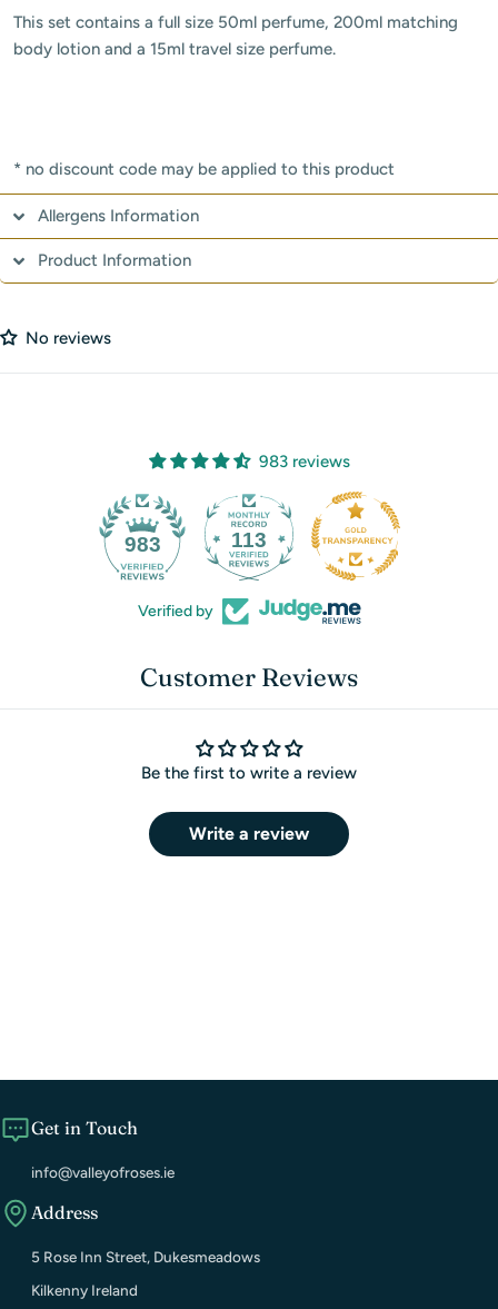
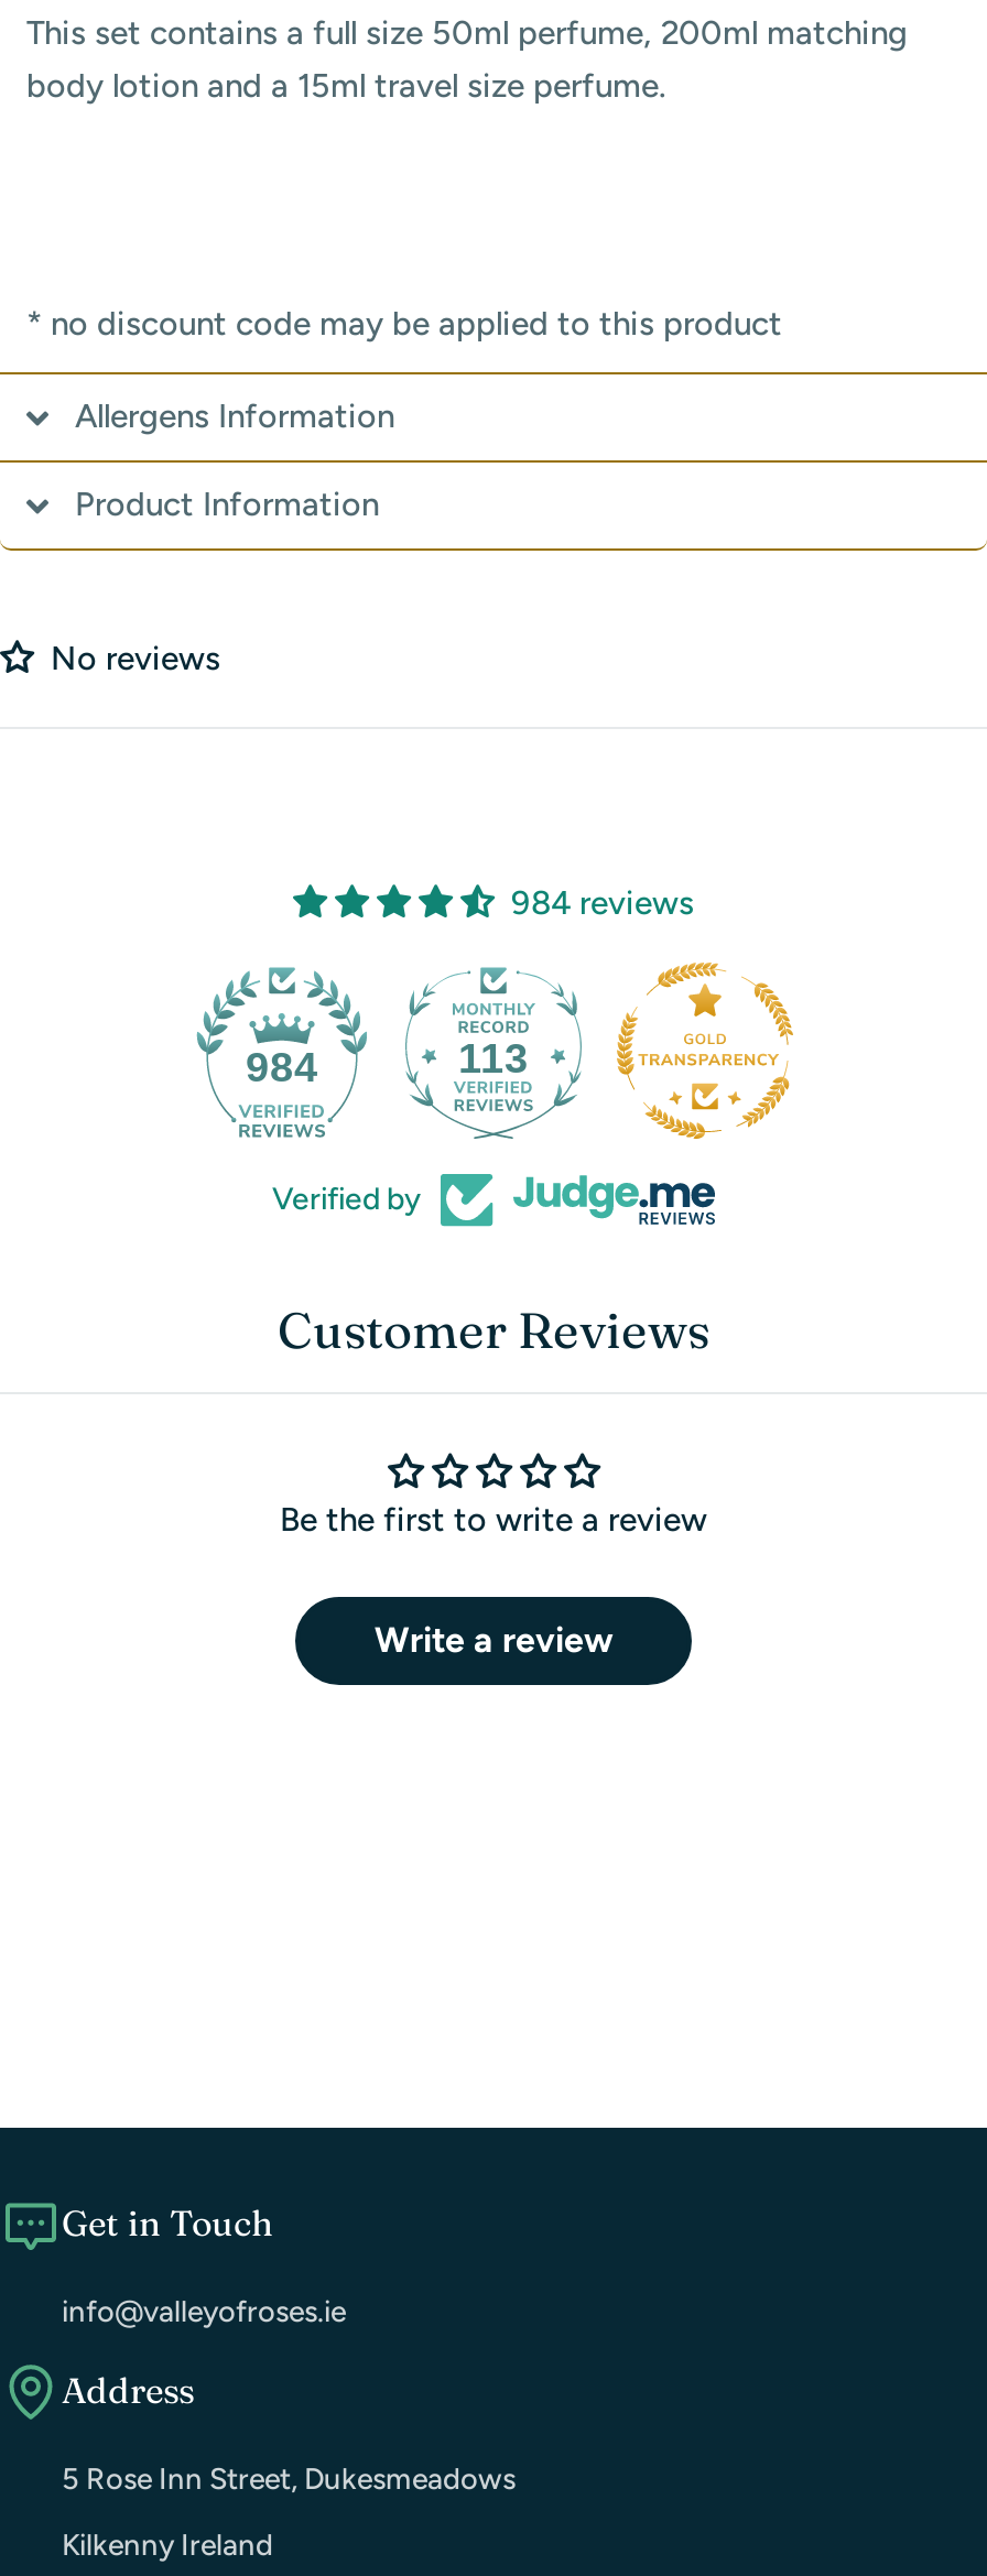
[258,451,350,471] 983 reviews -> [511,884,694,924] 984 reviews
[124,532,161,556] 983 -> [246,1045,318,1091] 984

